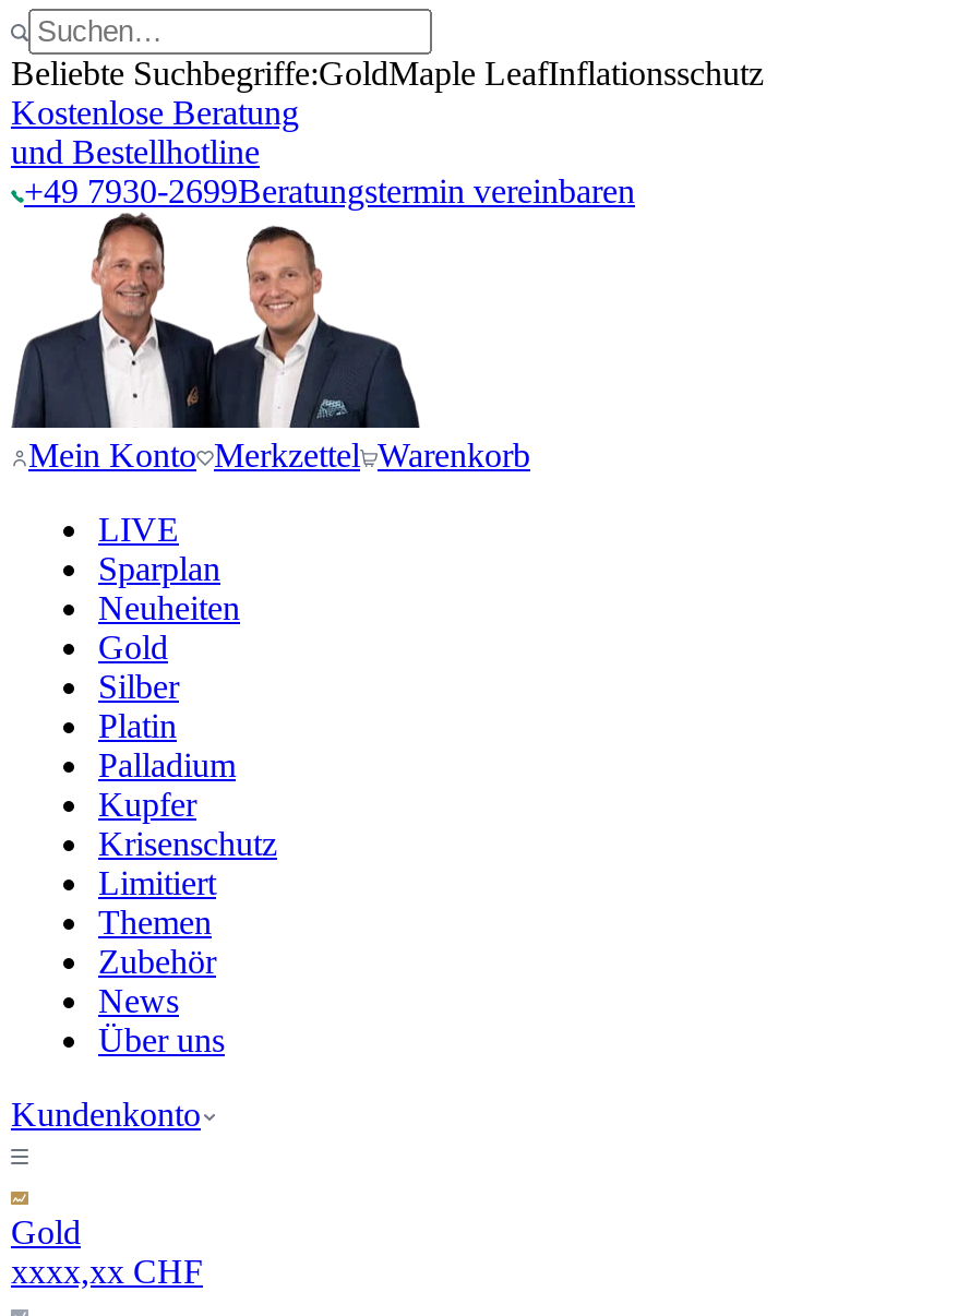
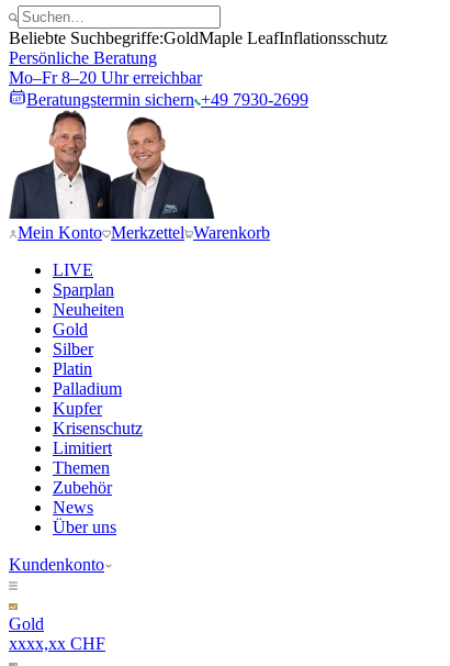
[11,93,635,208] Kostenlose Beratung | und Bestellhotline | +49 7930-2699Beratungstermin vereinbaren -> [9,48,308,109] Persönliche Beratung | Mo–Fr 8–20 Uhr erreichbar | Beratungstermin sichern +49 7930-2699

